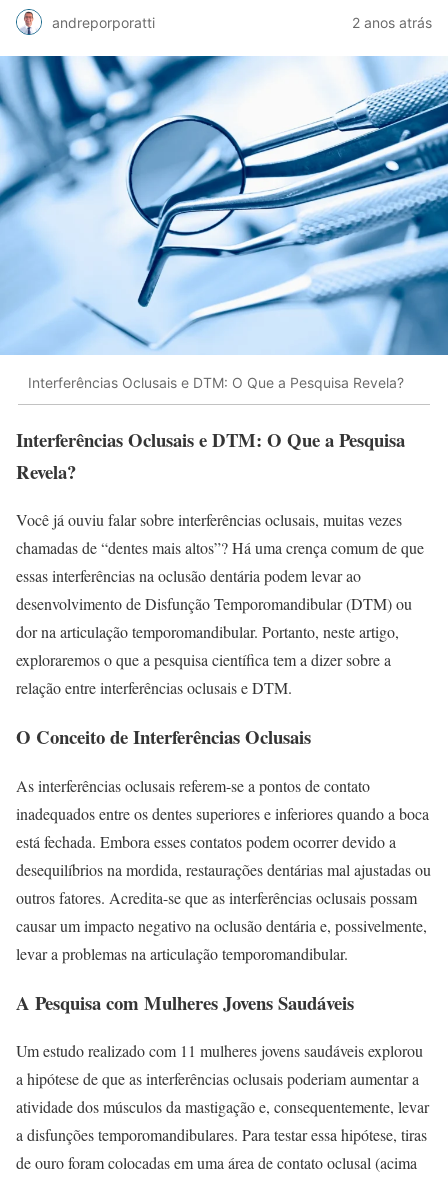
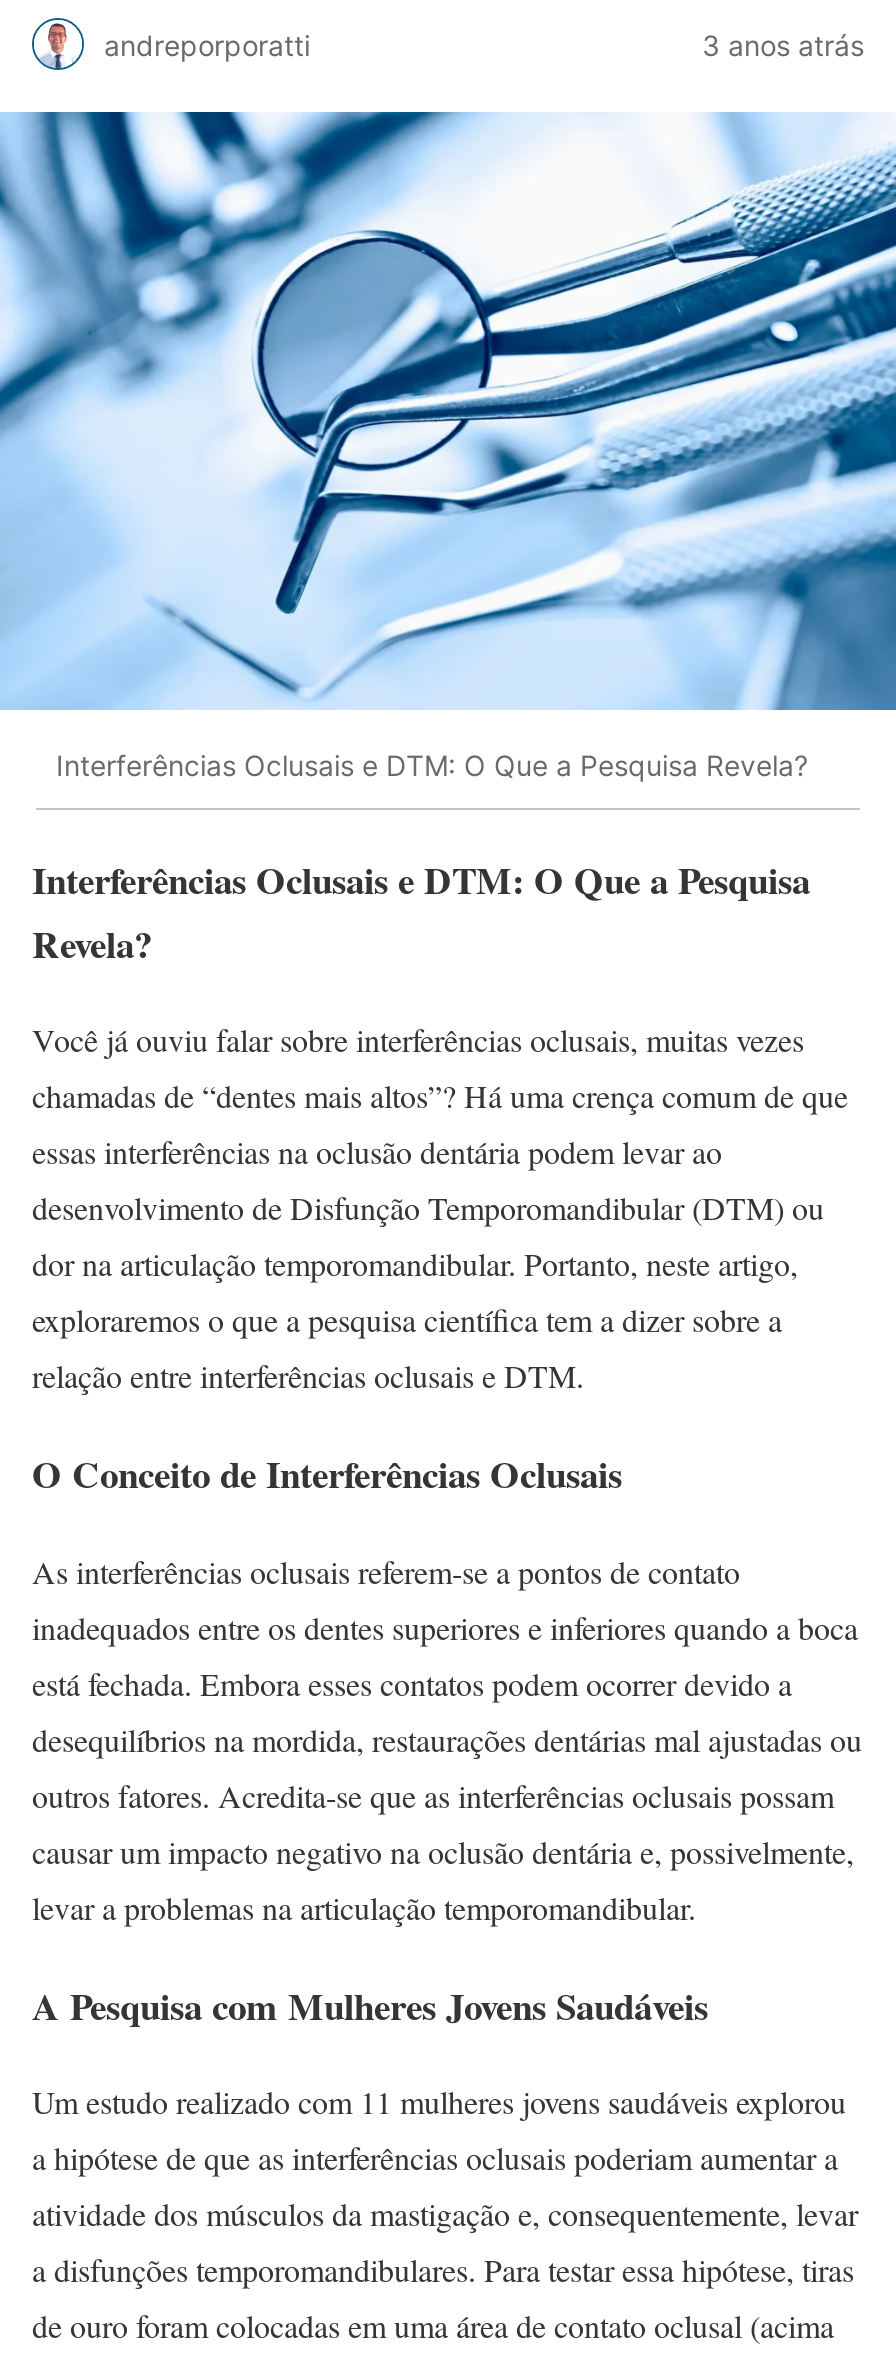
[352,13,432,30] 2 anos atrás -> [702,27,864,61] 3 anos atrás

